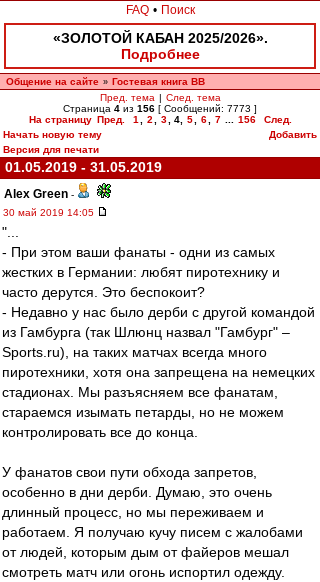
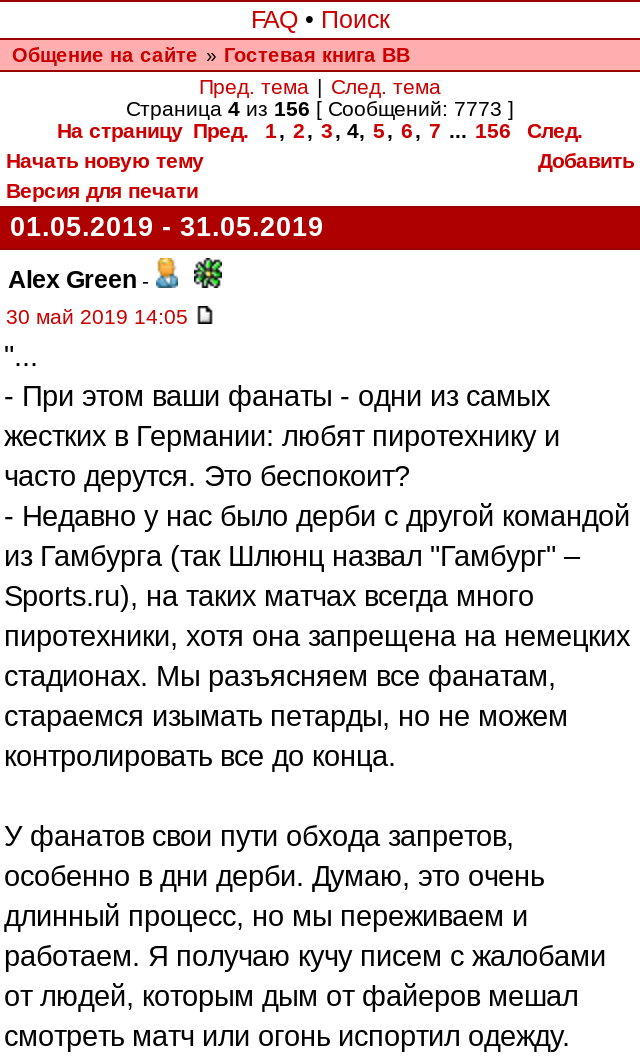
[52,30,267,62] «ЗОЛОТОЙ КАБАН 2025/2026». | Подробнее -> none

